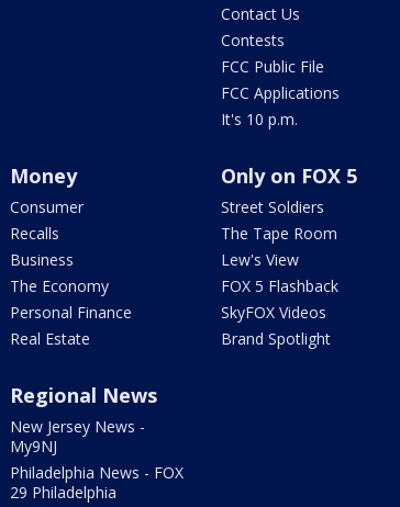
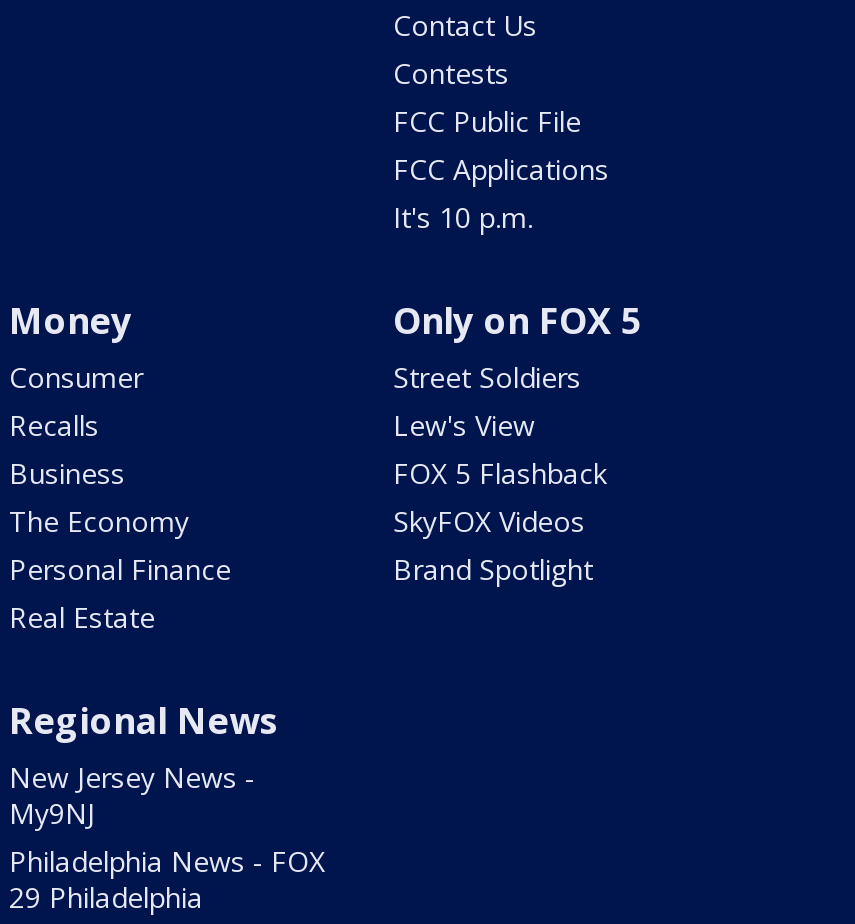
[221,223,337,244] The Tape Room -> none
moved [221,249,338,349] -> [393,406,607,588]: Lew's View | FOX 5 Flashback | SkyFOX Videos | Brand Spotlight

